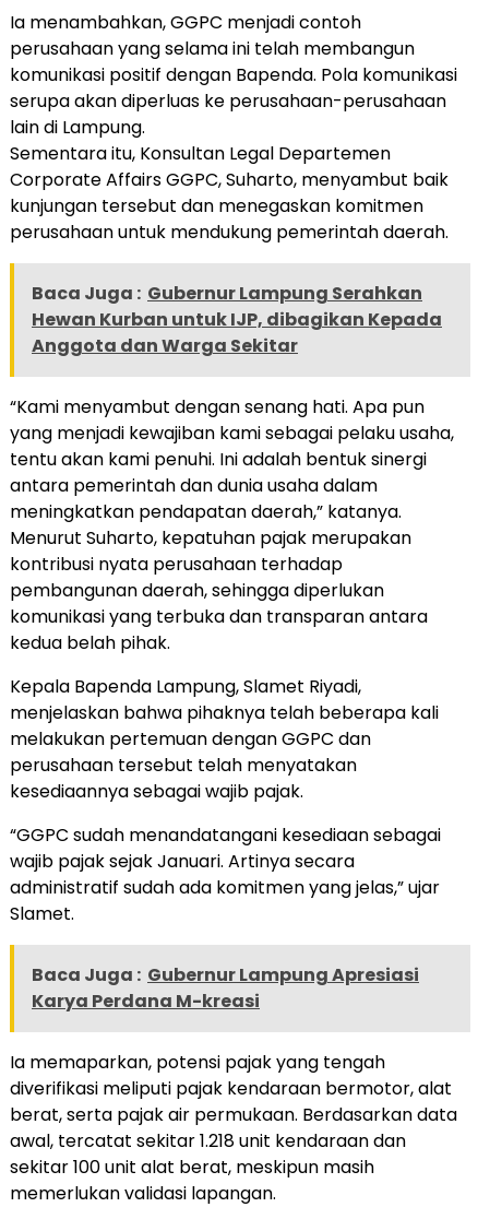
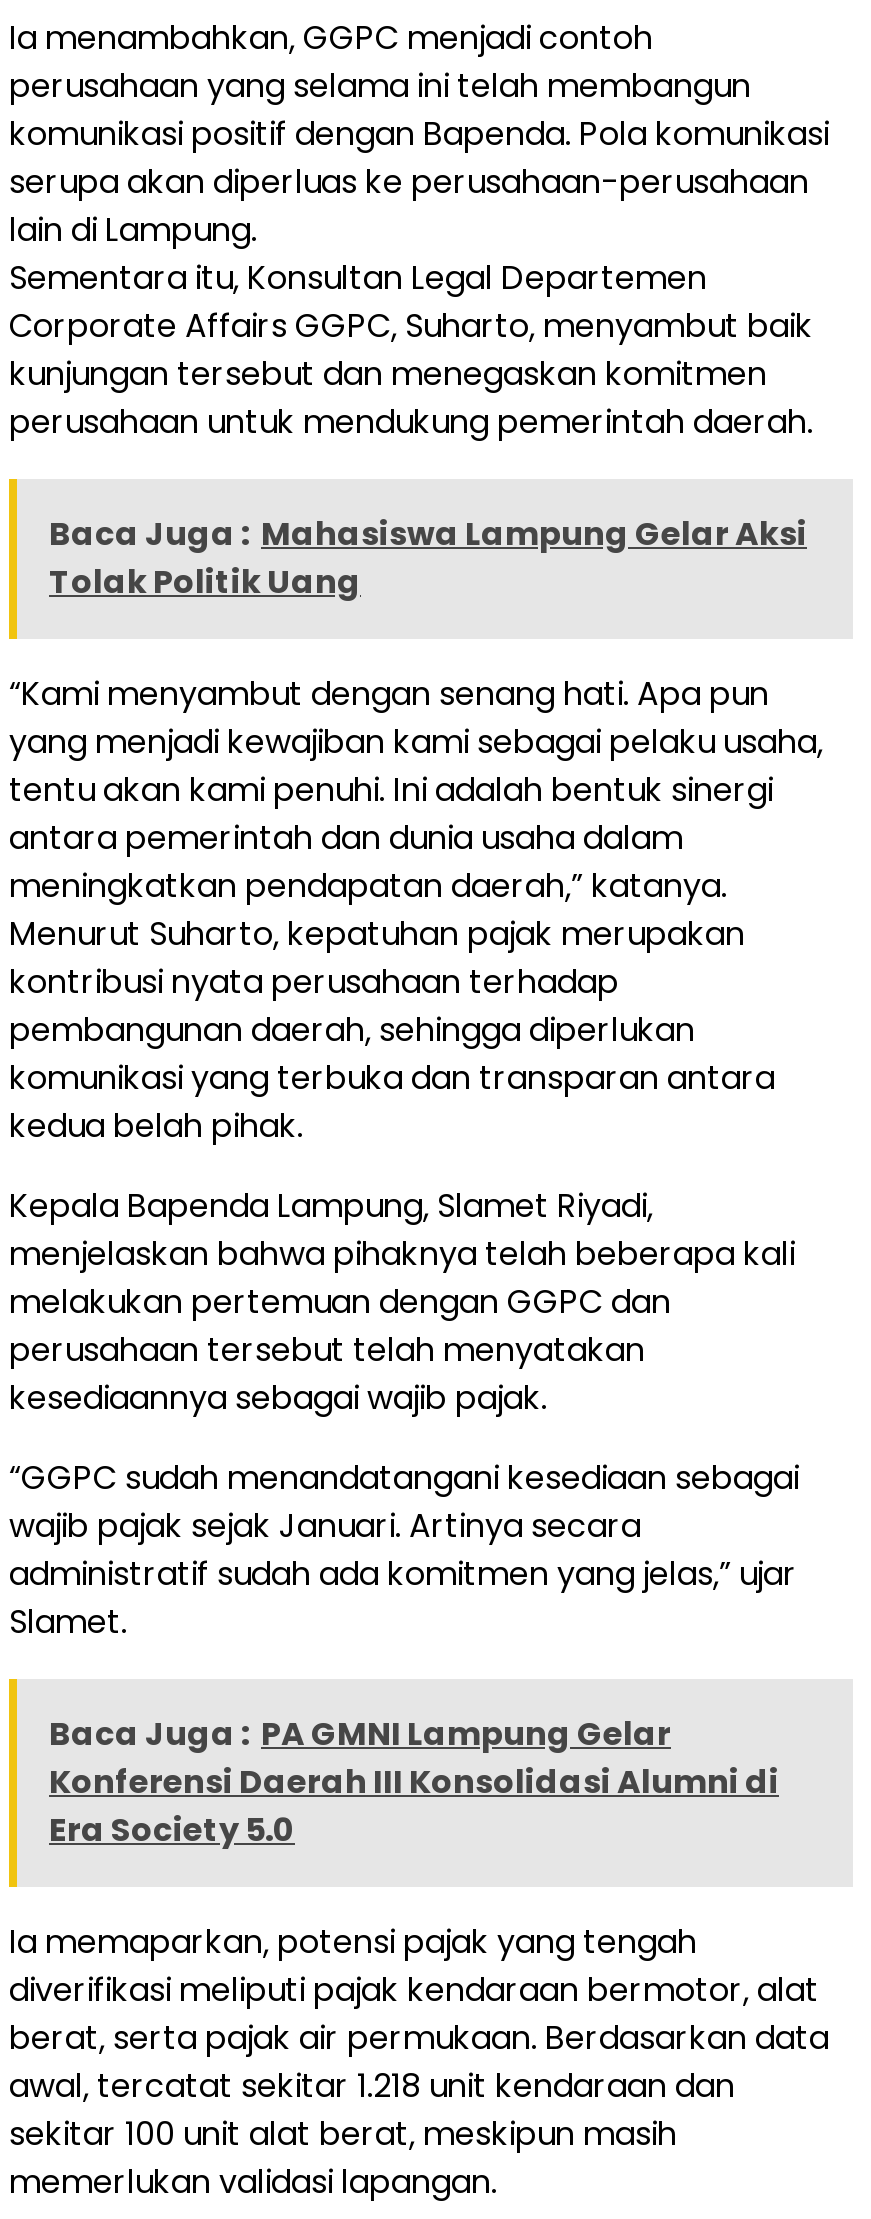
[32,281,442,358] Baca Juga : Gubernur Lampung Serahkan | Hewan Kurban untuk IJP, dibagikan Kepada | Anggota dan Warga Sekitar -> [49,511,807,605] Baca Juga : Mahasiswa Lampung Gelar Aksi | Tolak Politik Uang
moved [10,394,454,926] -> [9,671,823,1645]: “Kami menyambut dengan senang hati. Apa pun | yang menjadi kewajiban kami sebagai pelaku usaha, | tentu akan kami penuhi. Ini adalah bentuk sinergi | ... | administratif sudah ada komitmen yang jelas,” ujar | Slamet.
[32,962,419,1013] Baca Juga : Gubernur Lampung Apresiasi | Karya Perdana M-kreasi -> [49,1711,779,1853] Baca Juga : PA GMNI Lampung Gelar | Konferensi Daerah III Konsolidasi Alumni di | Era Society 5.0

